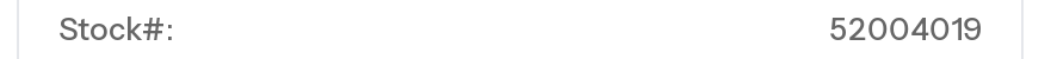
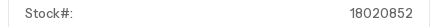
[829,10,982,48] 52004019 -> [350,5,413,21] 18020852

